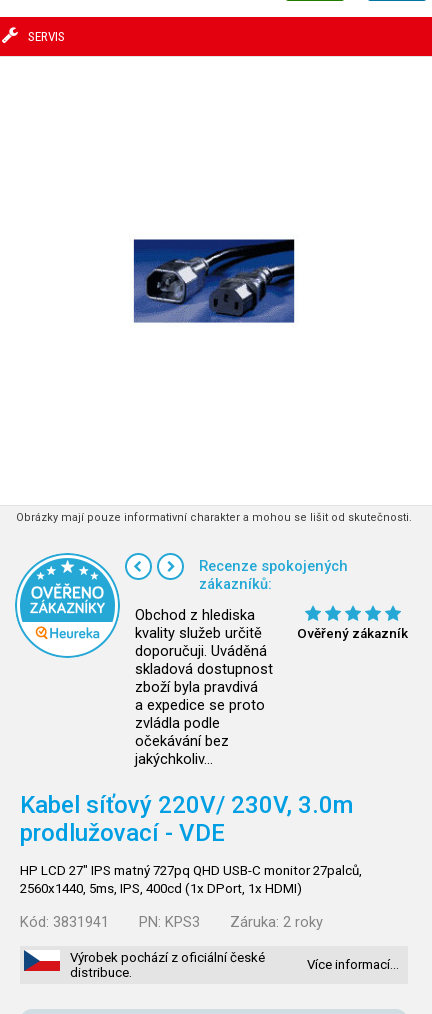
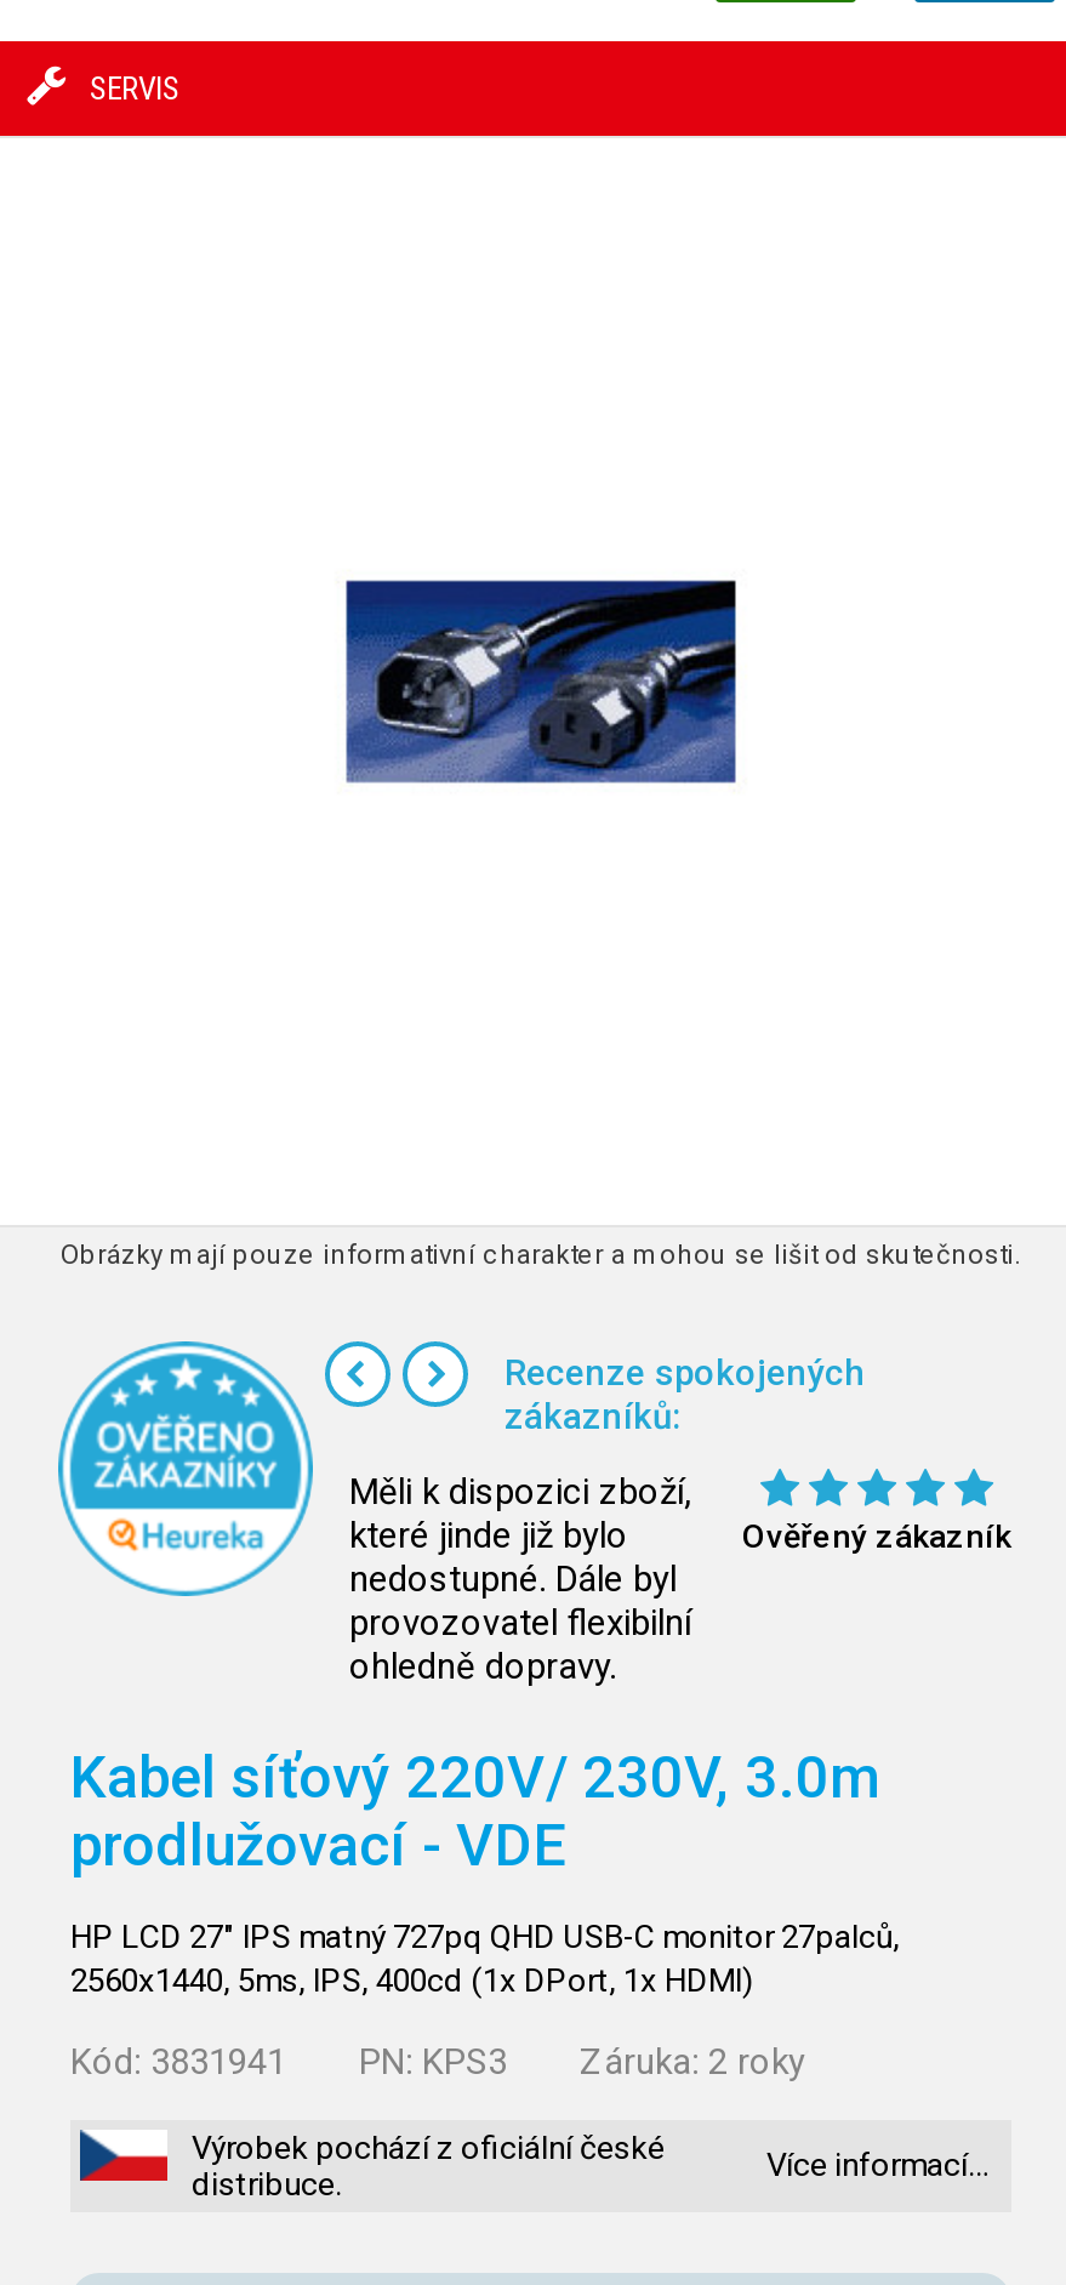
[135,606,273,768] Obchod z hlediska | kvality služeb určitě | doporučuji. Uváděná | skladová dostupnost | zboží byla pravdivá | a expedice se proto | zvládla podle | očekávání bez | jakýchkoliv… -> [349,1470,691,1688] Měli k dispozici zboží, | které jinde již bylo | nedostupné. Dále byl | provozovatel flexibilní | ohledně dopravy.

